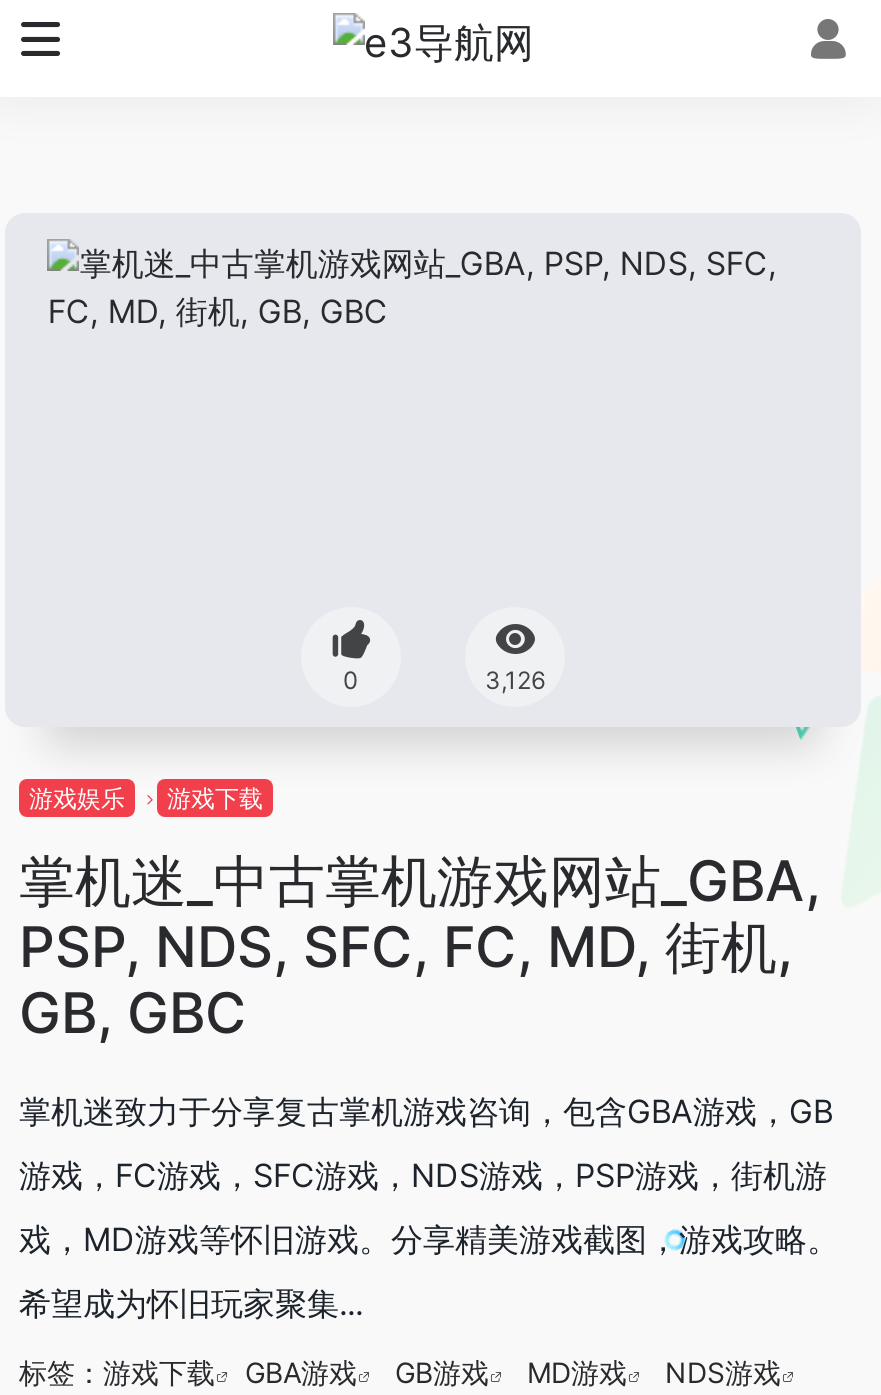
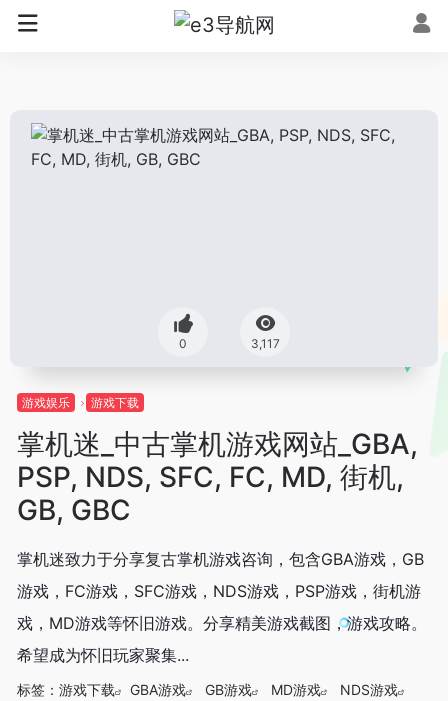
[485,666,545,696] 3,126 -> [250,336,279,351] 3,117

